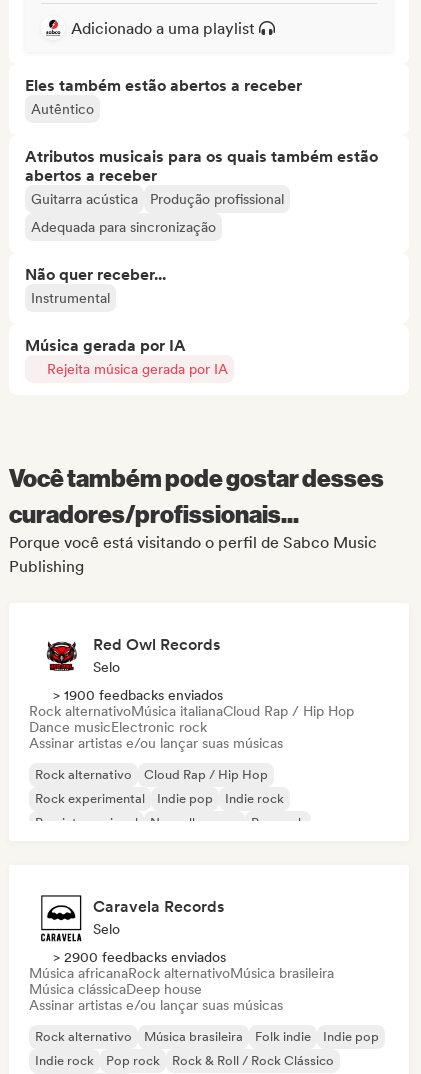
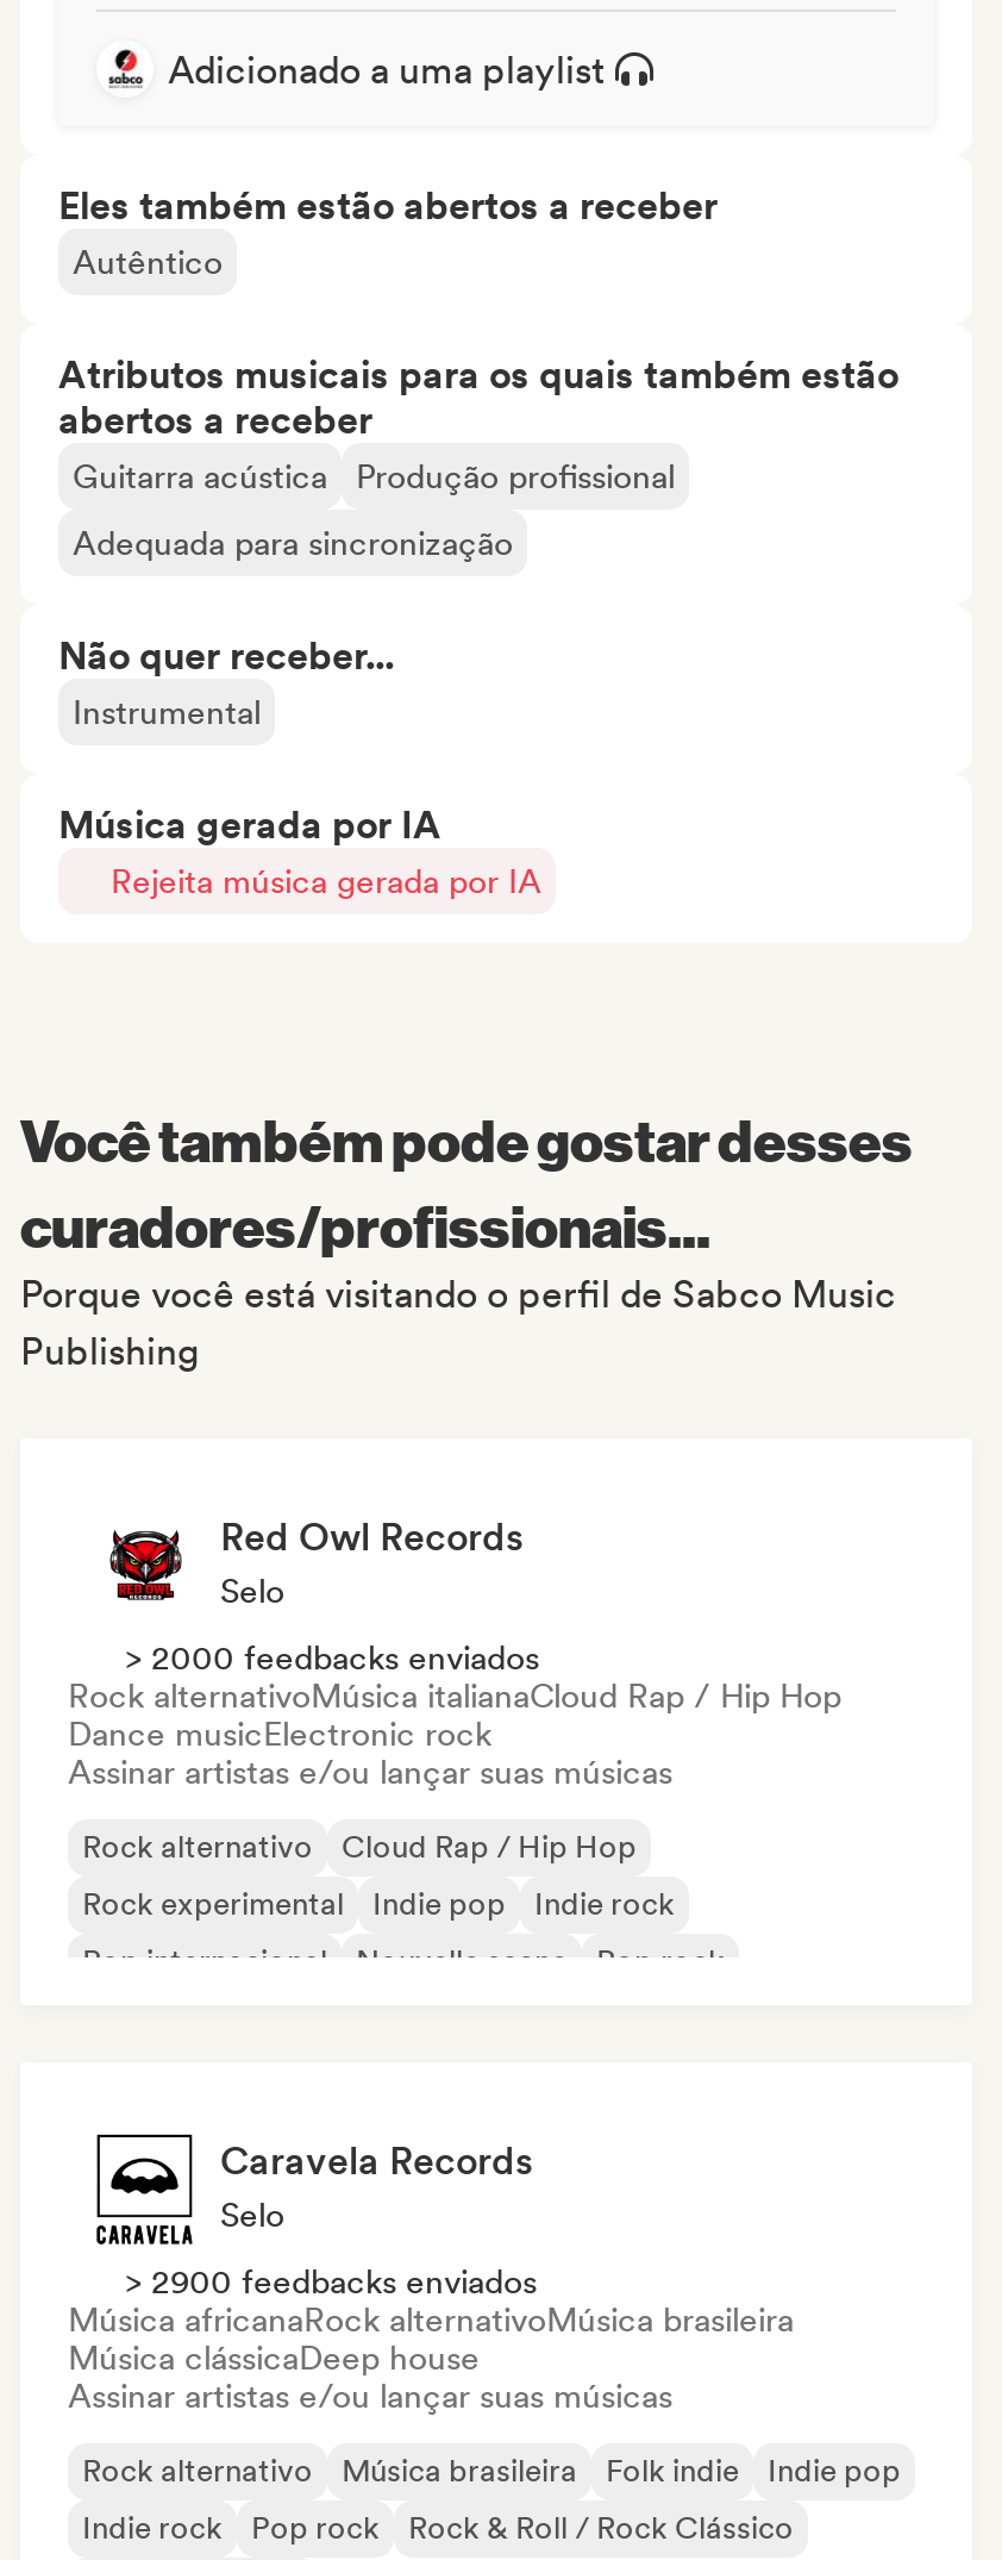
[53,687,223,703] > 1900 feedbacks enviados -> [125,1638,539,1677] > 2000 feedbacks enviados

